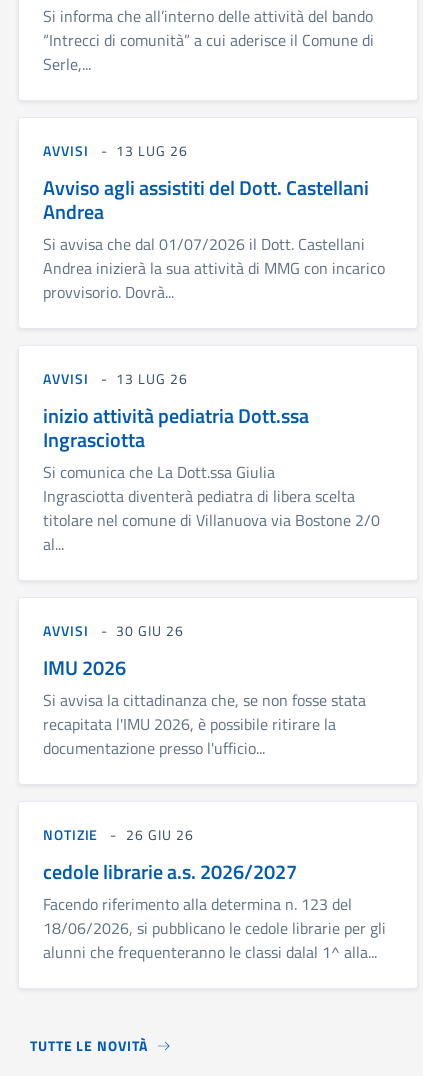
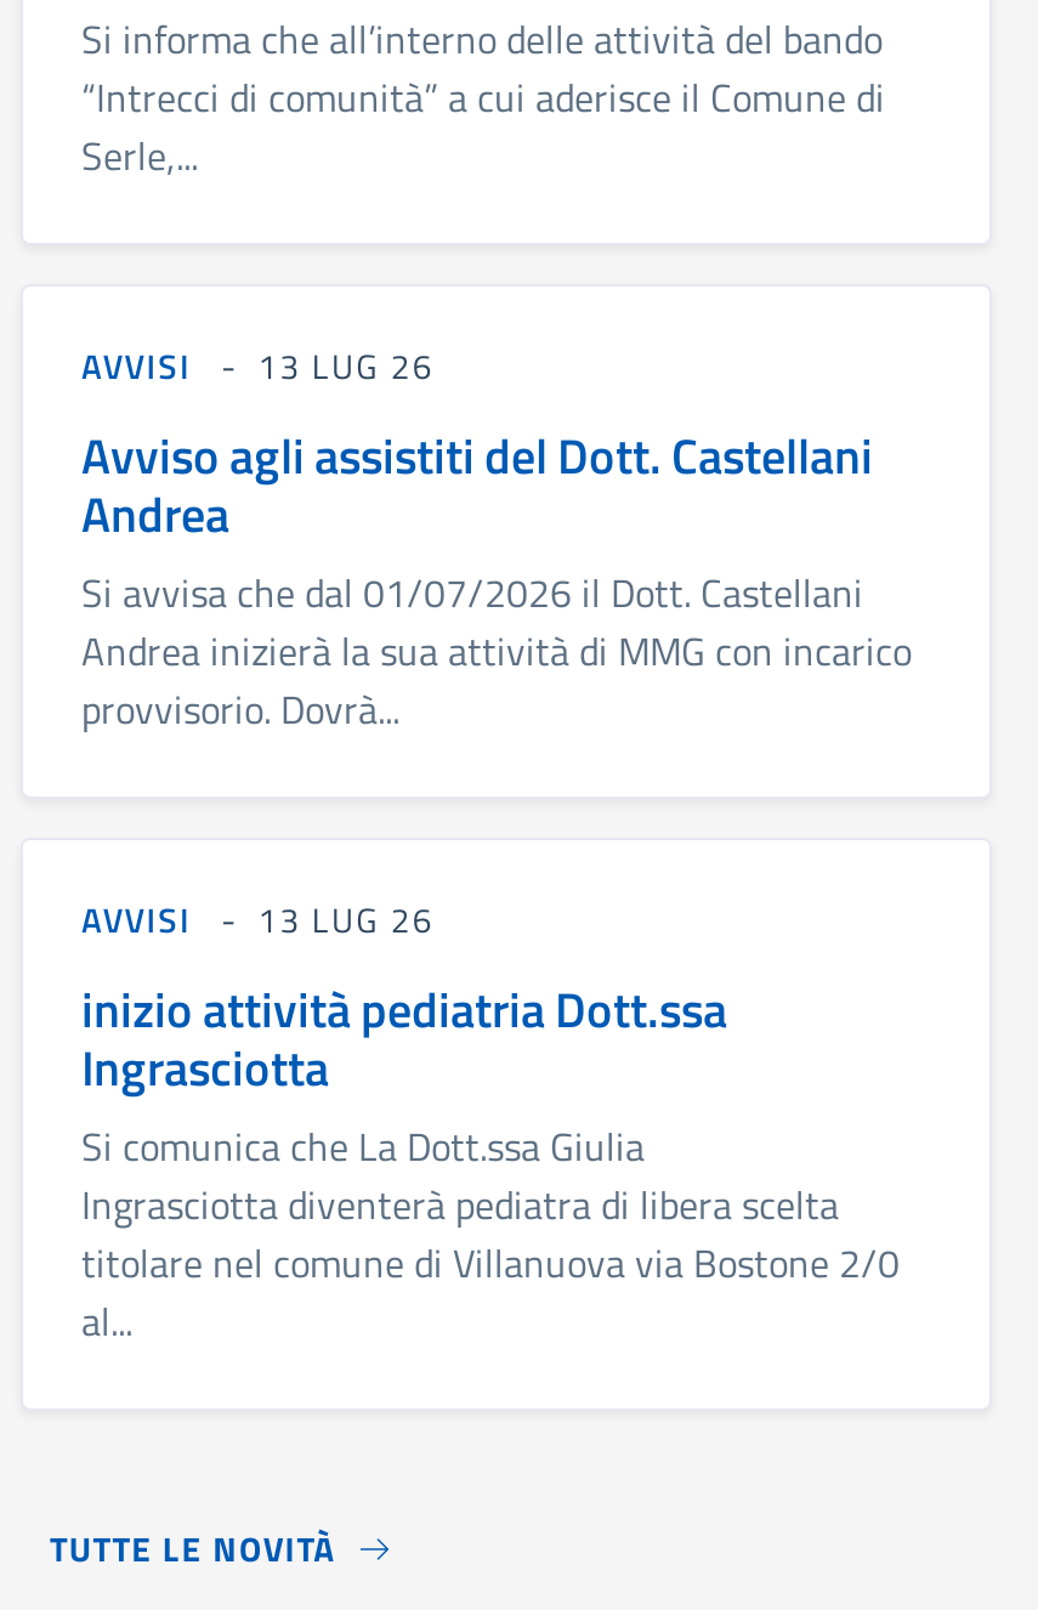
[43,619,366,759] AVVISI | 30 GIU 26 | IMU 2026 | Si avvisa la cittadinanza che, se non fosse stata | recapitata l'IMU 2026, è possibile ritirare la | documentazione presso l'ufficio... -> none
[43,823,386,963] NOTIZIE | 26 GIU 26 | cedole librarie a.s. 2026/2027 | Facendo riferimento alla determina n. 123 del | 18/06/2026, si pubblicano le cedole librarie per gli | alunni che frequenteranno le classi dalal 1^ alla... -> none

